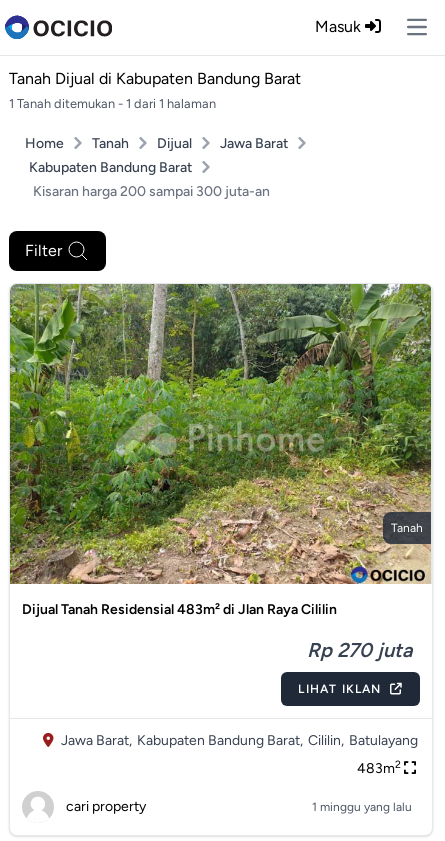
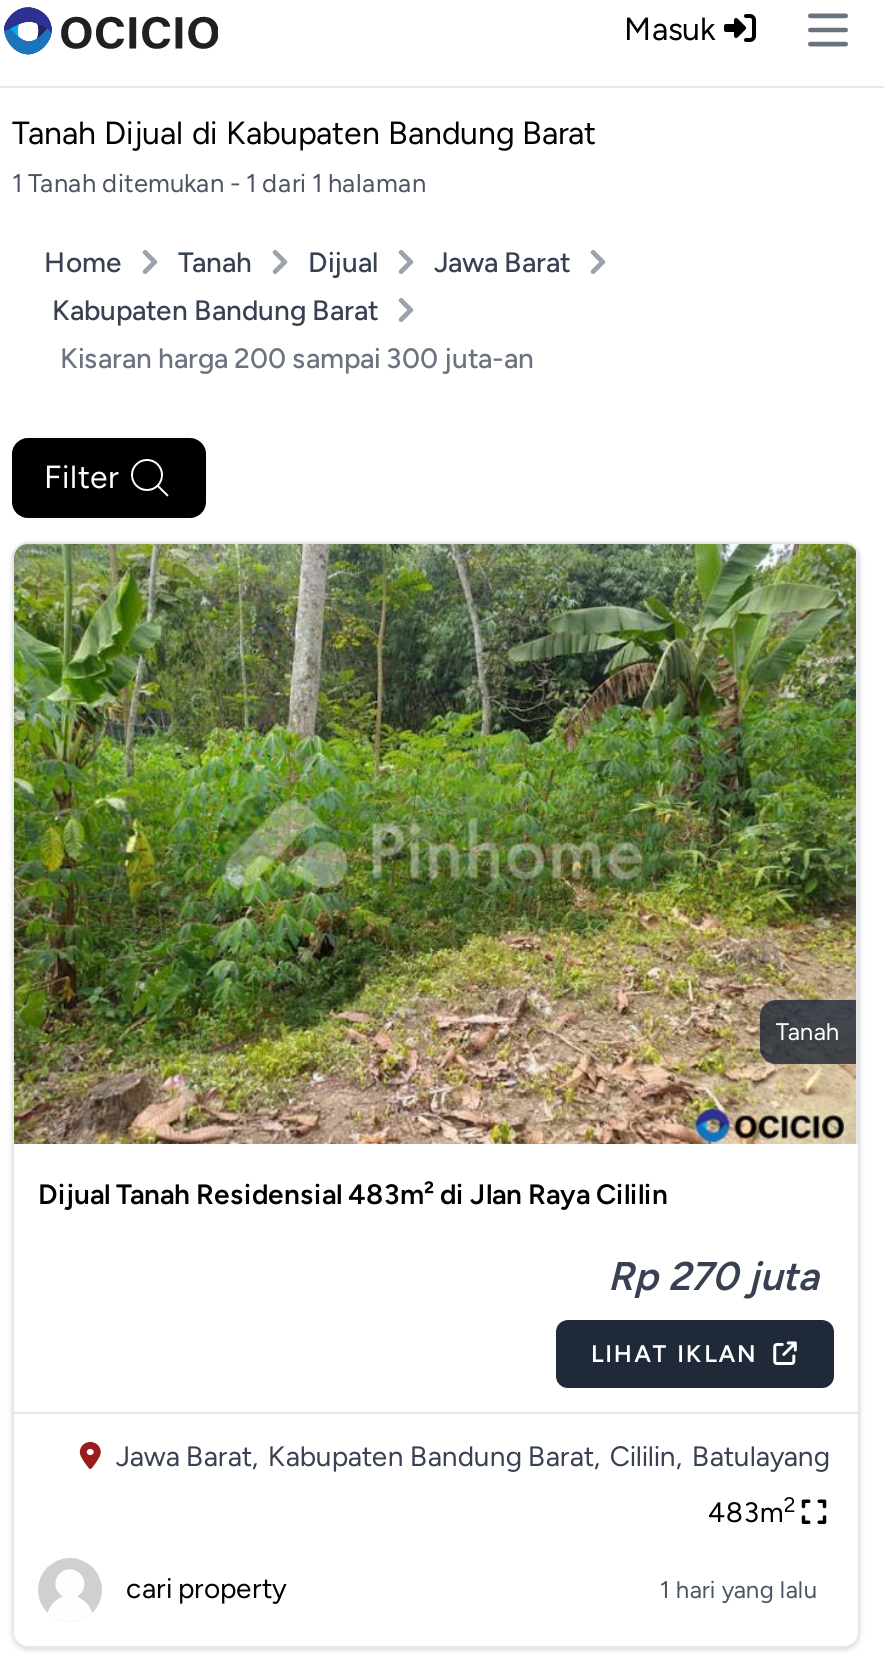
[312,800,412,814] 1 minggu yang lalu -> [660,1576,818,1604] 1 hari yang lalu

